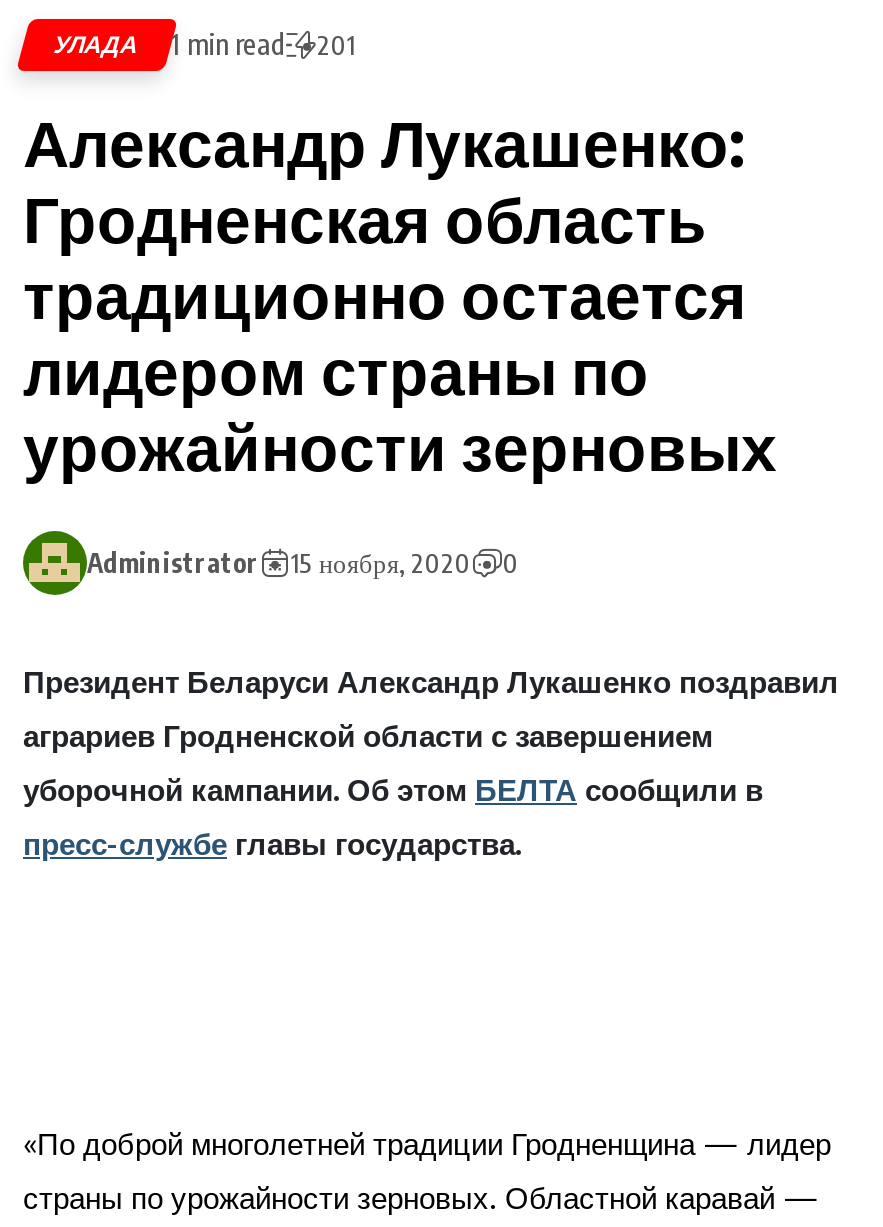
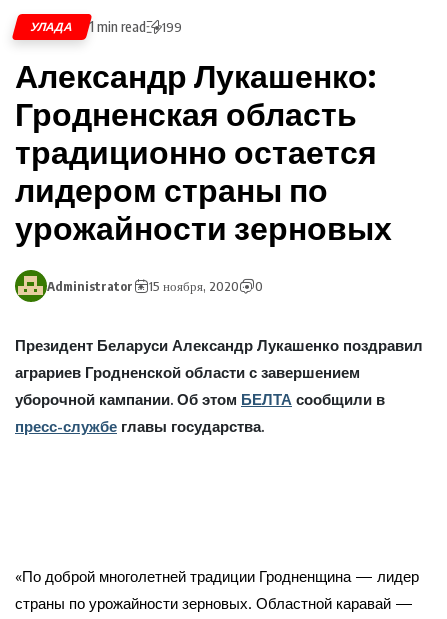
[317,30,355,62] 201 -> [162,19,182,35] 199

